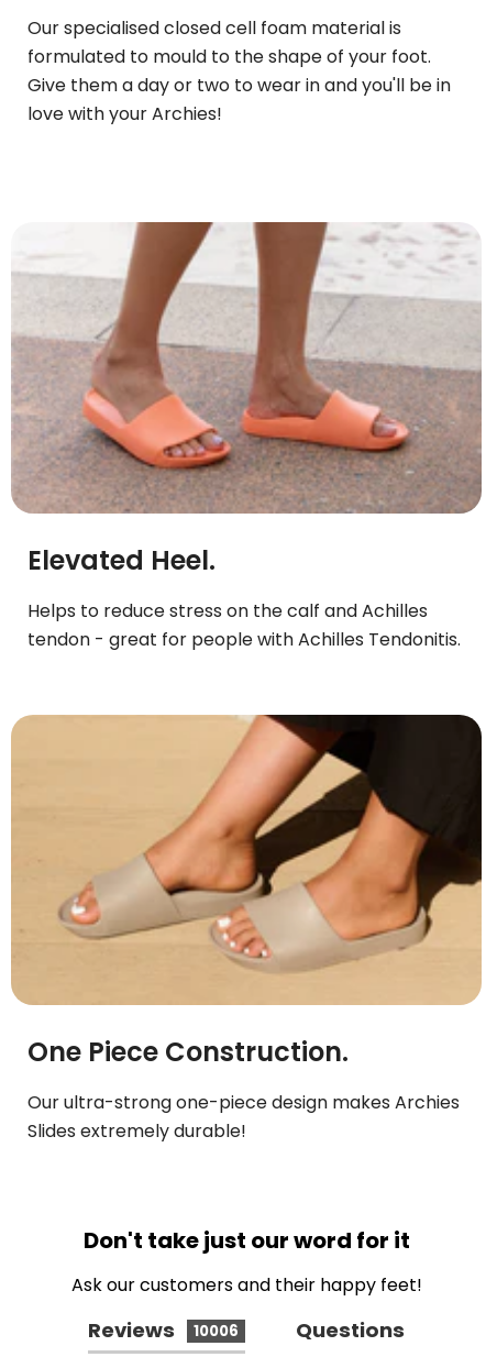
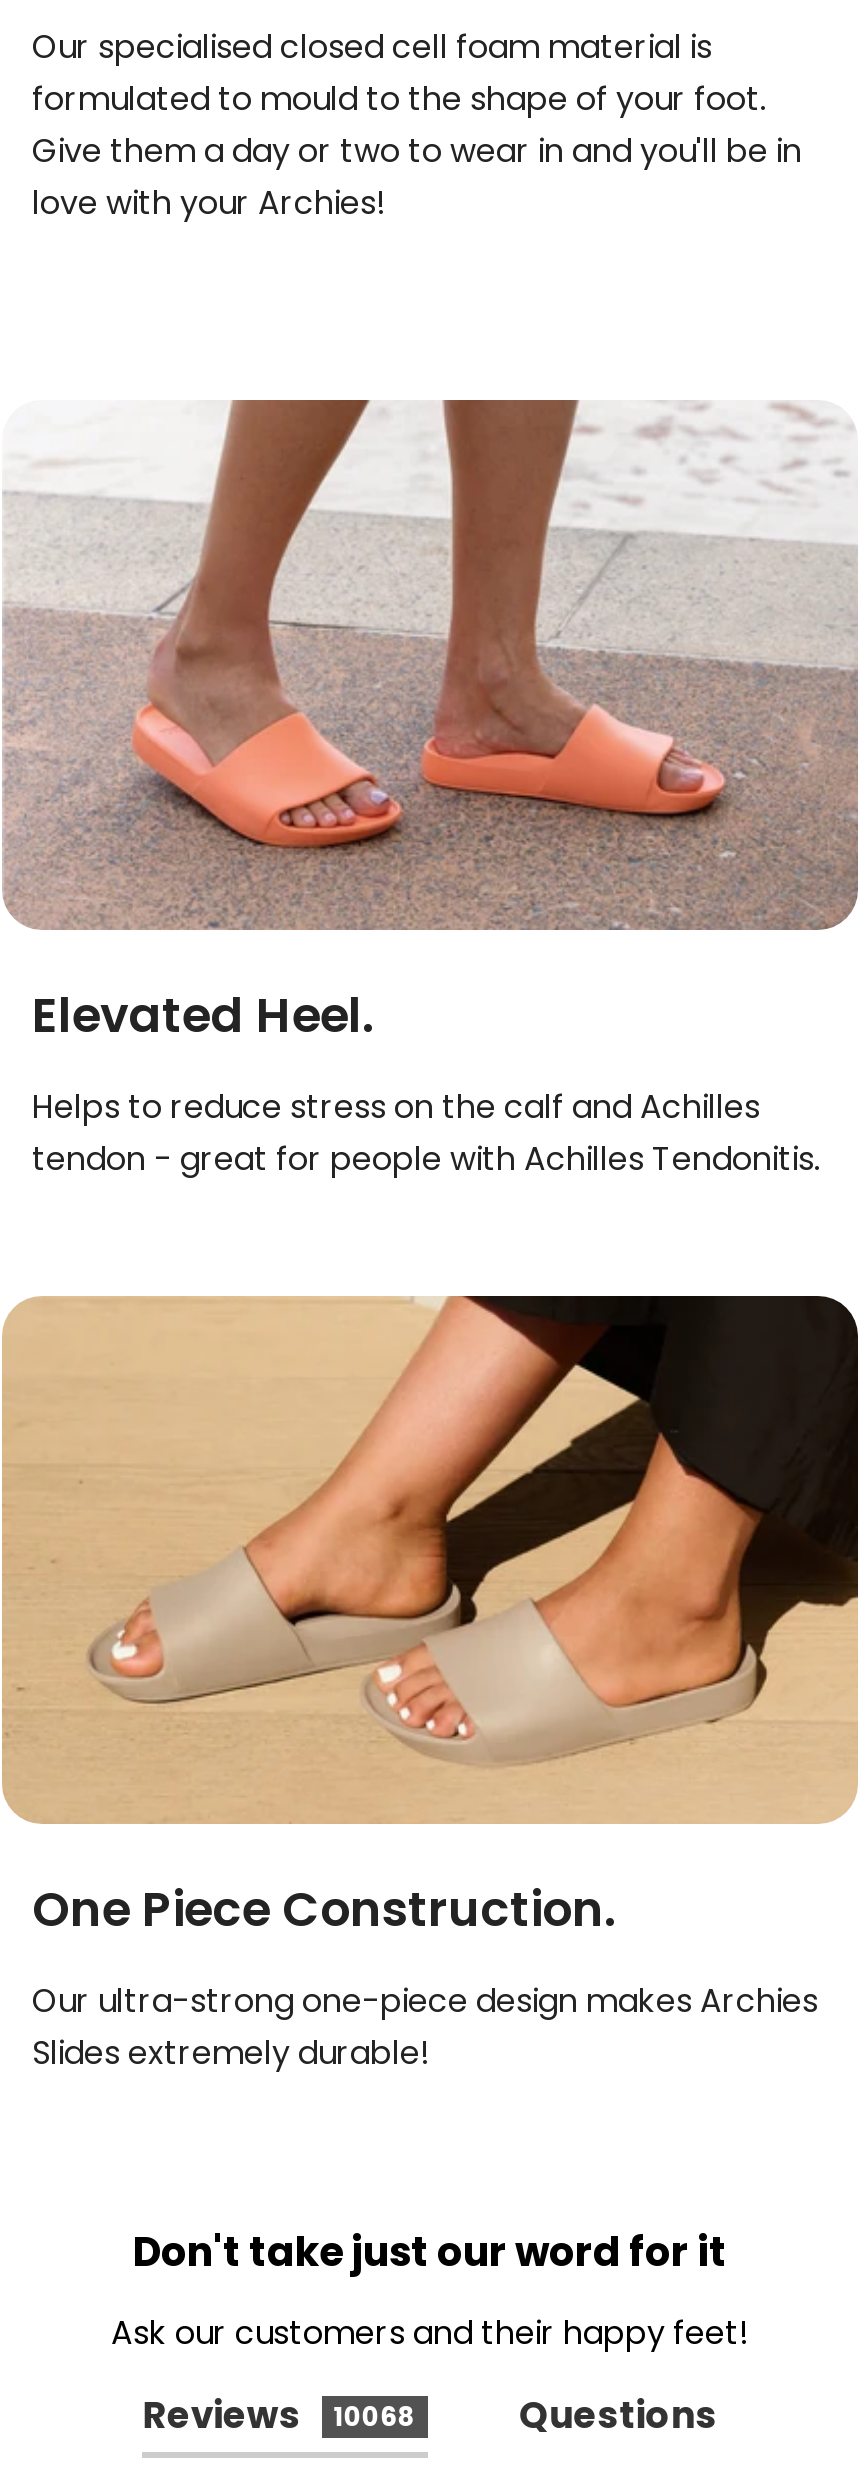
[88,1317,238,1344] Reviews 10006 -> [143,2391,416,2441] Reviews 10068

